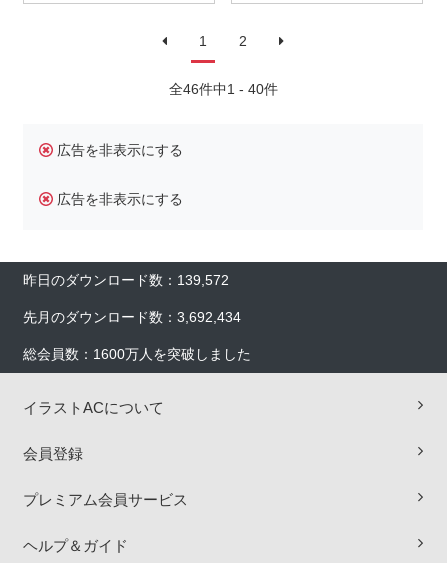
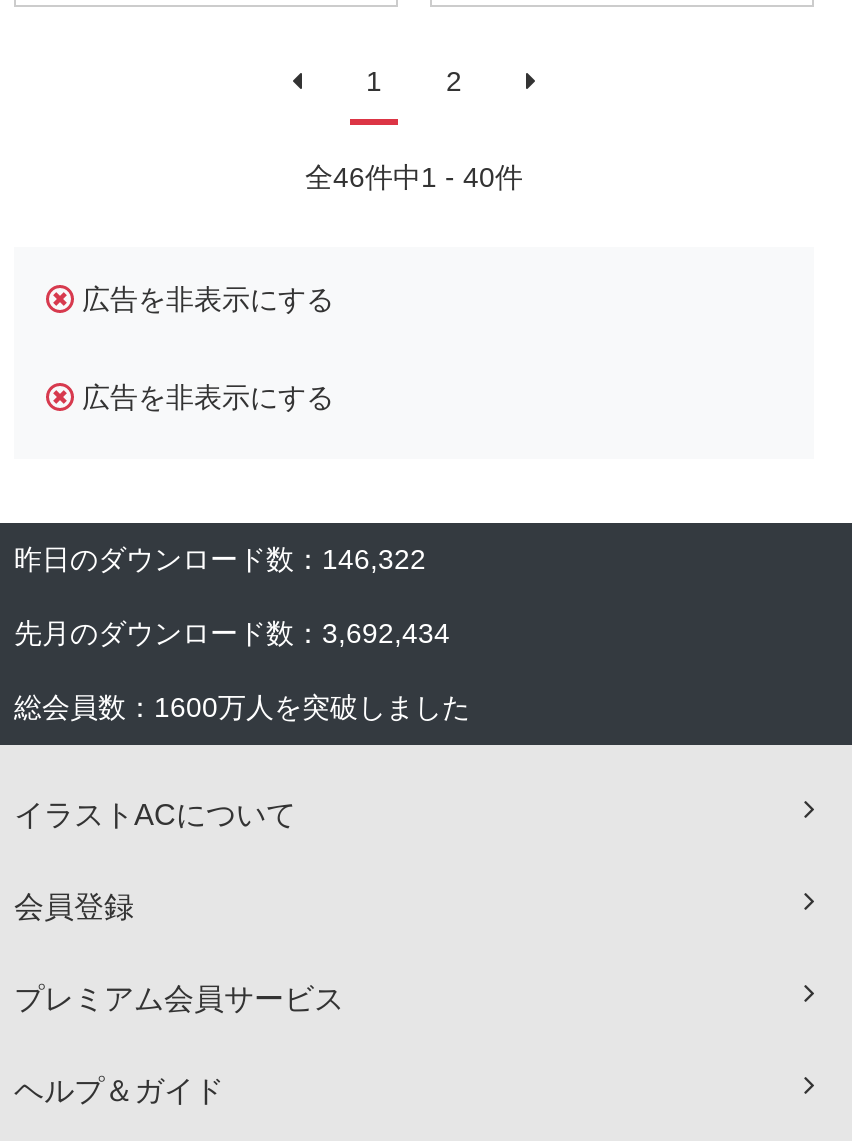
[23,272,229,288] 昨日のダウンロード数：139,572 -> [14,543,426,575] 昨日のダウンロード数：146,322

